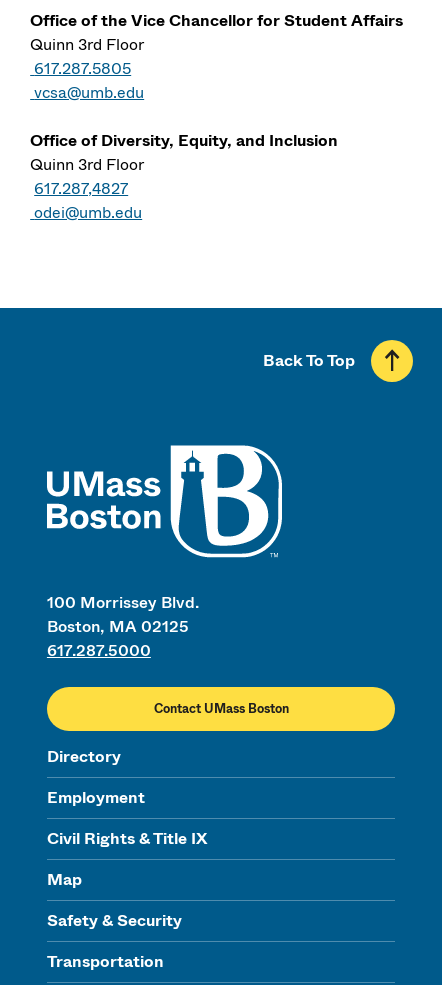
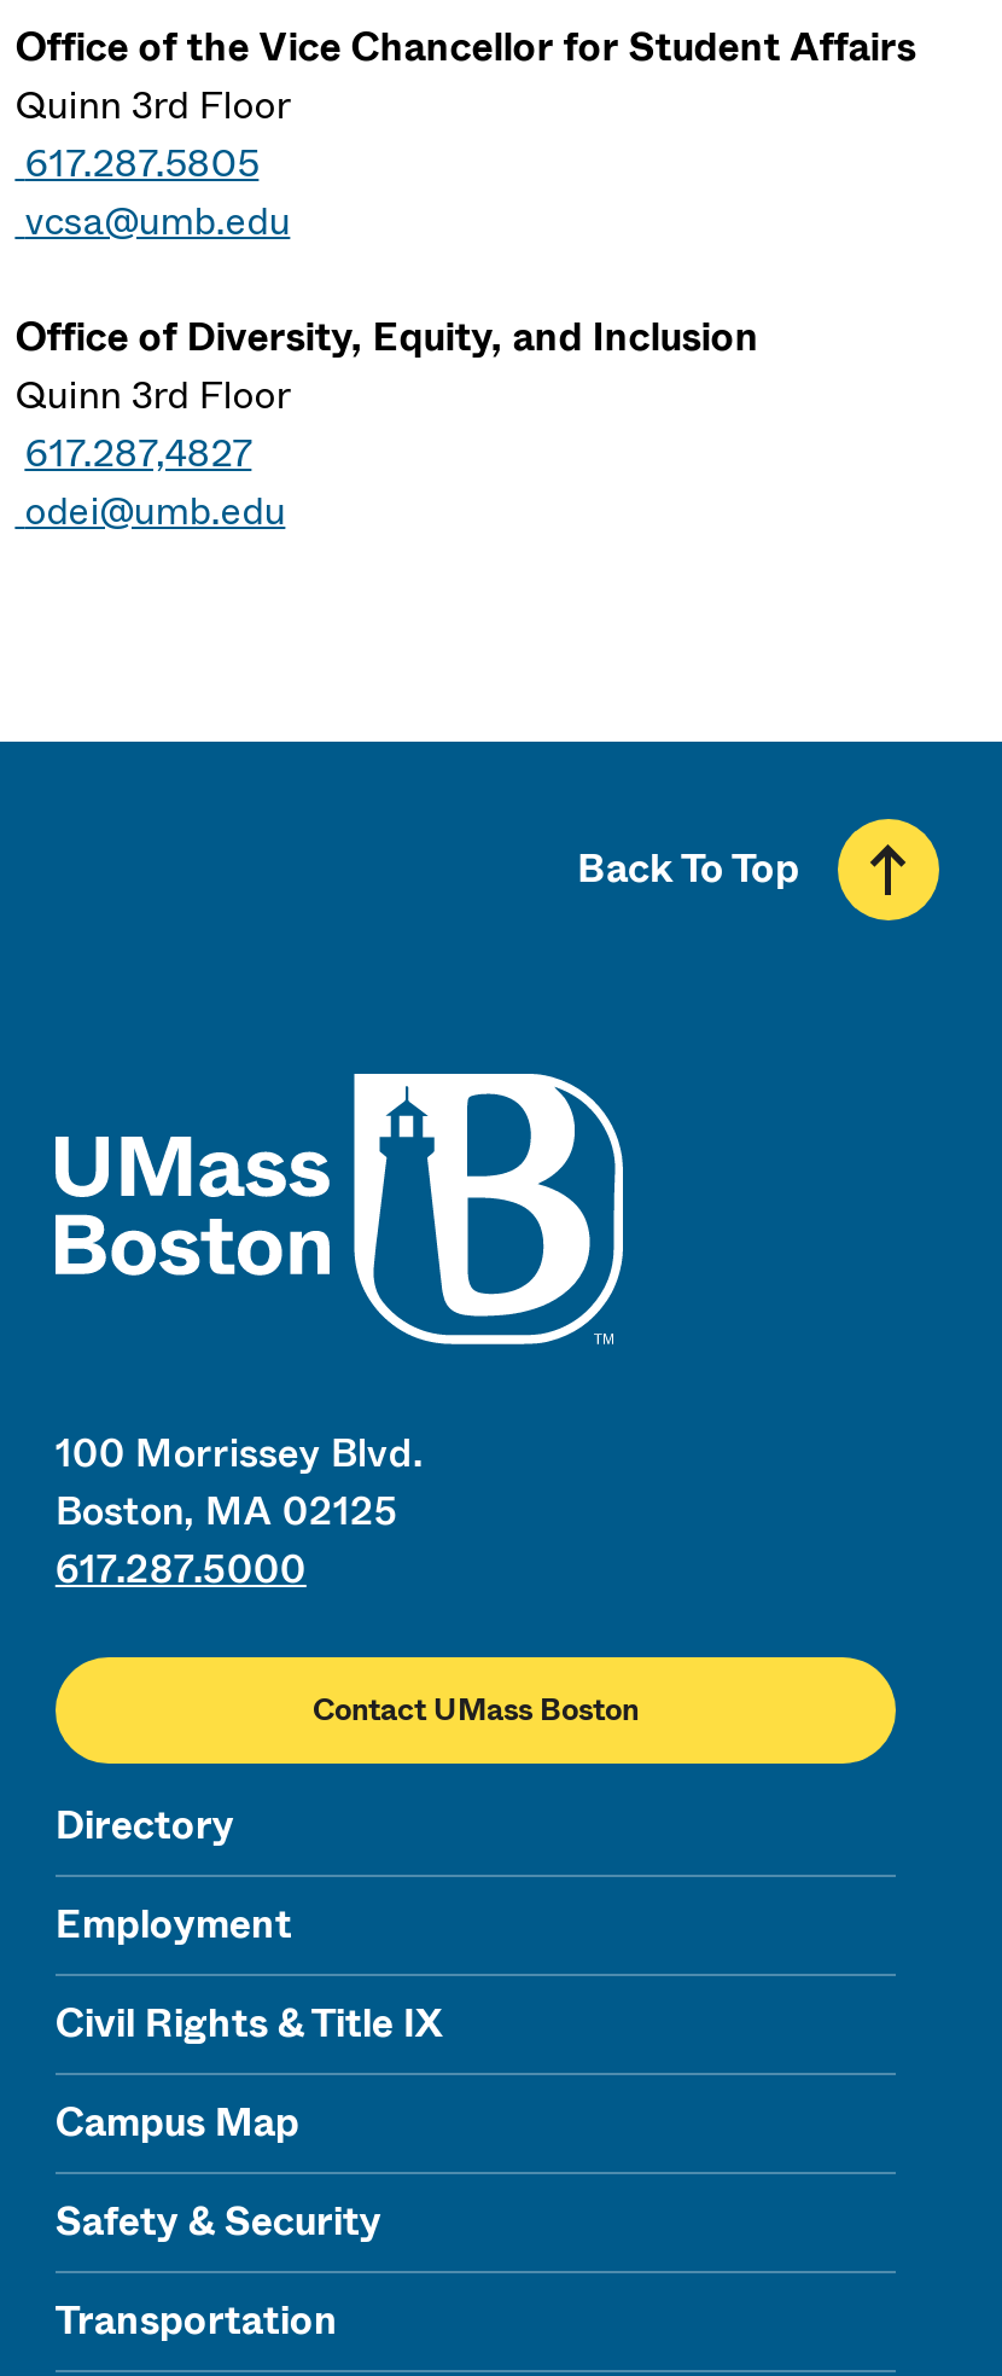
[47,868,82,891] Map -> [55,2095,299,2151] Campus Map

